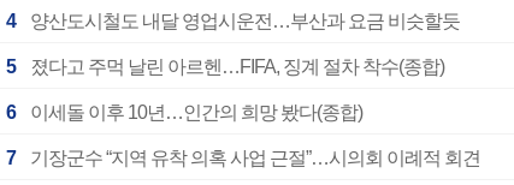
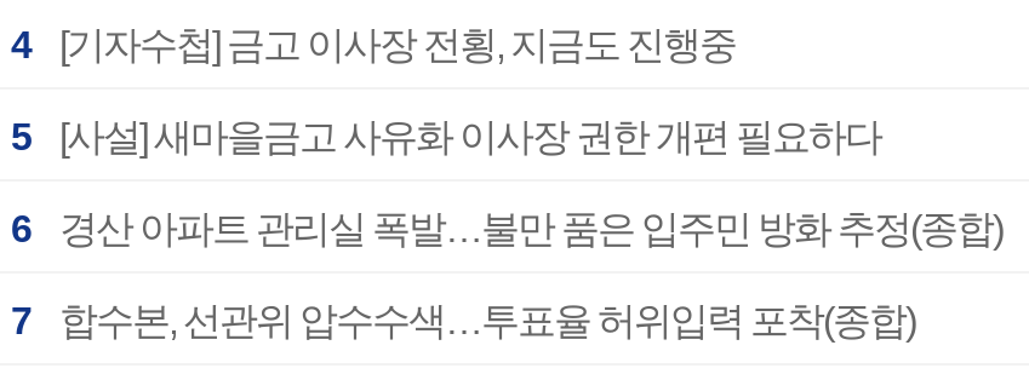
[30,11,460,31] 양산도시철도 내달 영업시운전…부산과 요금 비슷할듯 -> [59,24,736,65] [기자수첩] 금고 이사장 전횡, 지금도 진행중
[30,56,444,77] 졌다고 주먹 날린 아르헨…FIFA, 징계 절차 착수(종합) -> [59,116,881,157] [사설] 새마을금고 사유화 이사장 권한 개편 필요하다
[30,102,362,123] 이세돌 이후 10년…인간의 희망 봤다(종합) -> [59,208,1002,249] 경산 아파트 관리실 폭발…불만 품은 입주민 방화 추정(종합)
[30,148,480,168] 기장군수 “지역 유착 의혹 사업 근절”…시의회 이례적 회견 -> [59,300,915,341] 합수본, 선관위 압수수색…투표율 허위입력 포착(종합)

